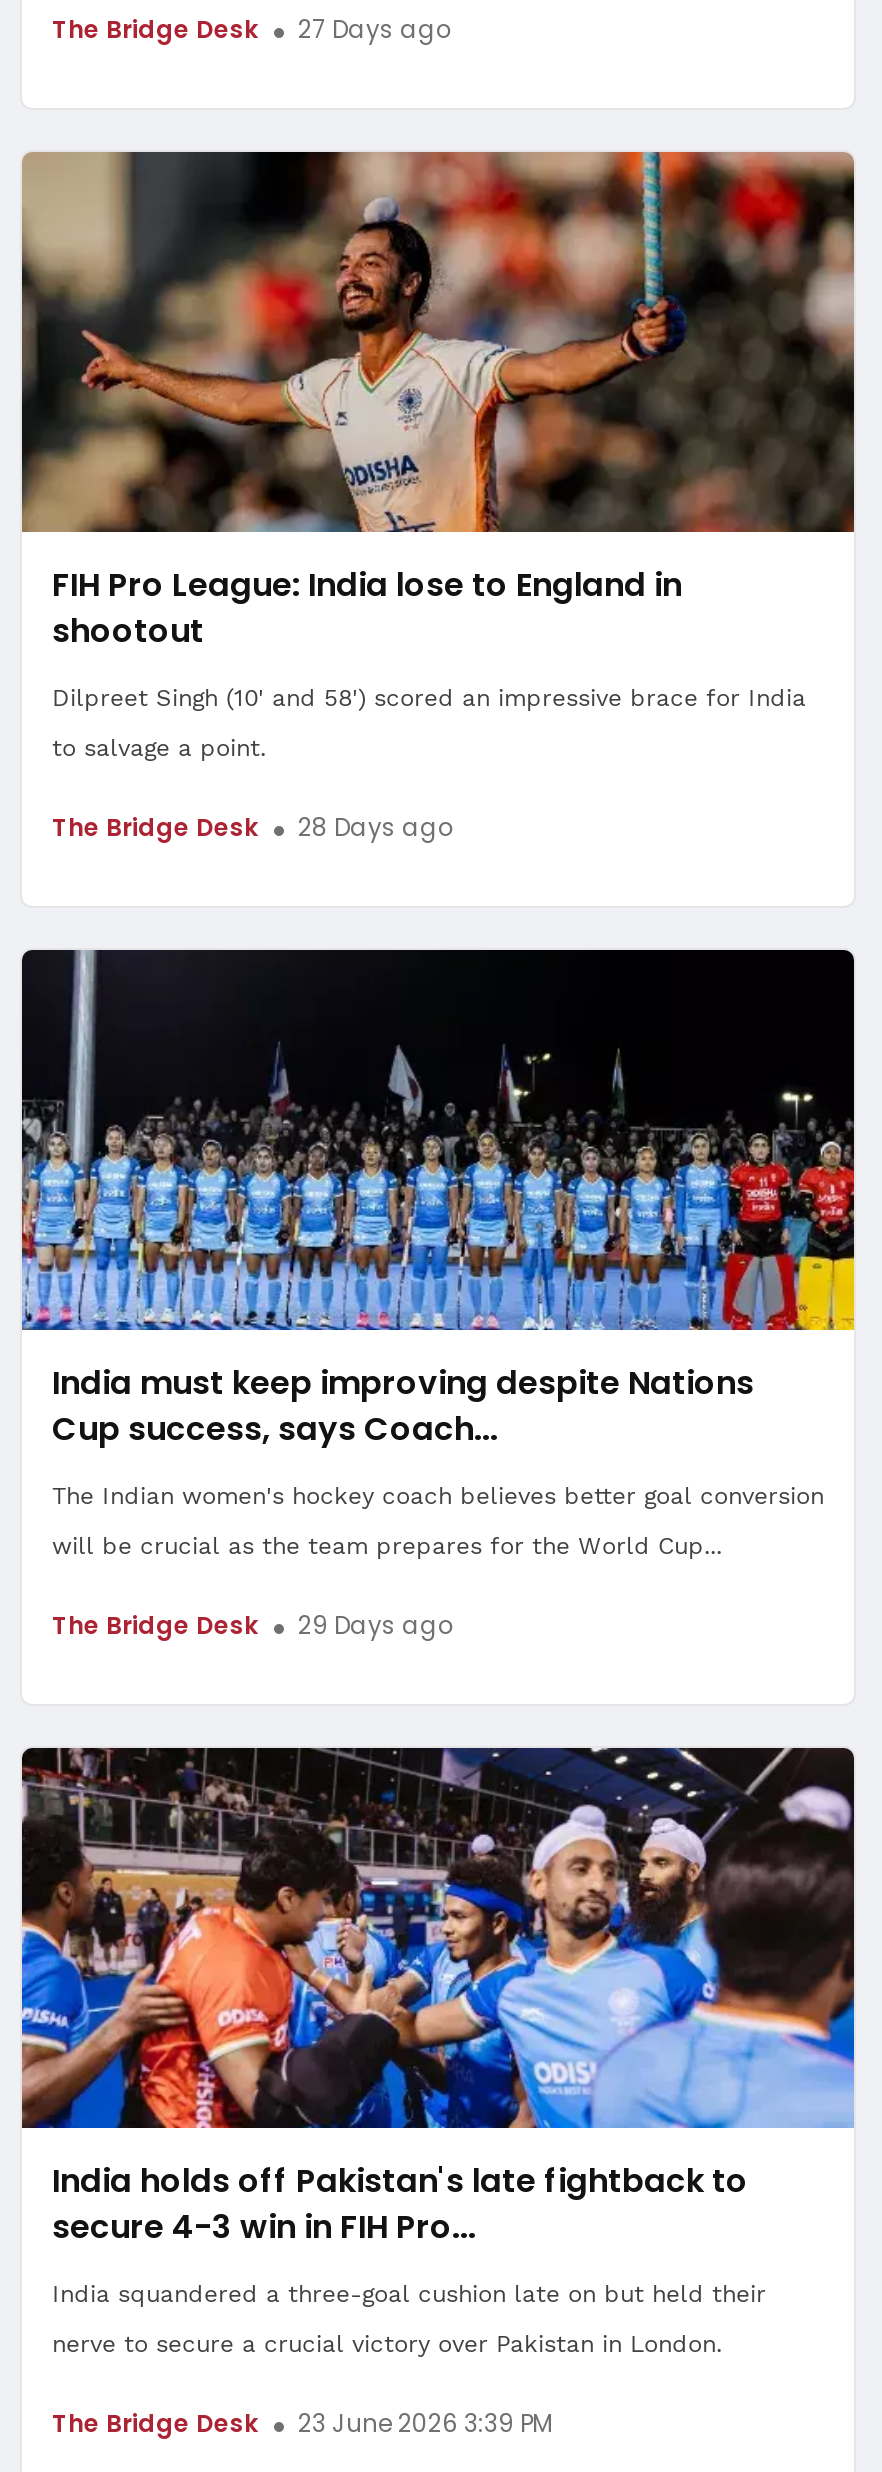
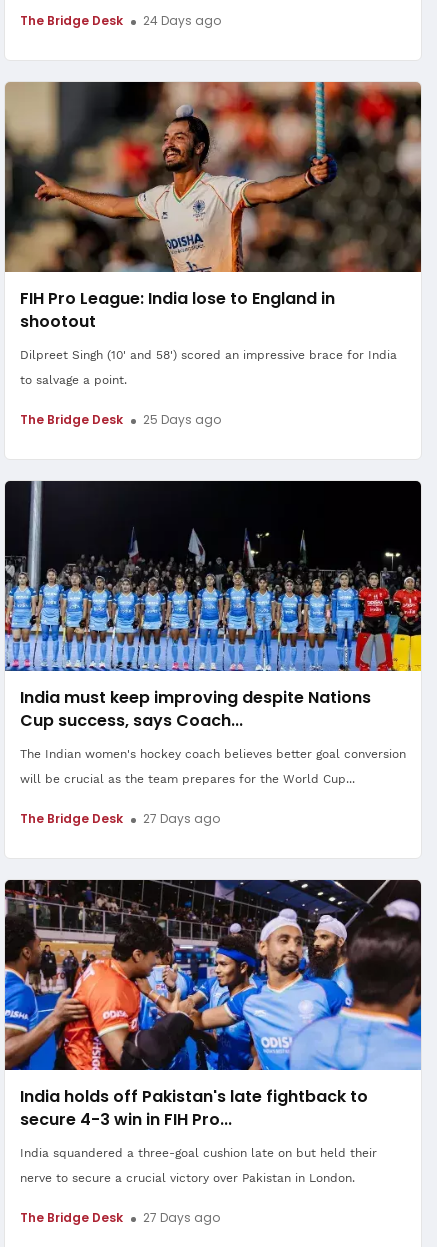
[52,12,452,46] The Bridge Desk 27 Days ago -> [20,12,221,29] The Bridge Desk 24 Days ago
[52,810,454,844] The Bridge Desk 28 Days ago -> [20,411,221,428] The Bridge Desk 25 Days ago
[52,1608,454,1642] The Bridge Desk 29 Days ago -> [20,810,220,827] The Bridge Desk 27 Days ago
[52,2406,552,2440] The Bridge Desk 23 June 2026 3:39 PM -> [20,1209,220,1226] The Bridge Desk 27 Days ago

